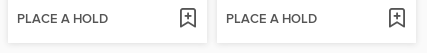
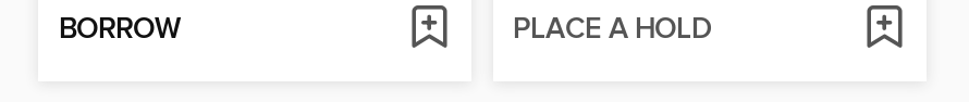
[17,11,108,28] PLACE A HOLD -> [59,13,181,50] BORROW

